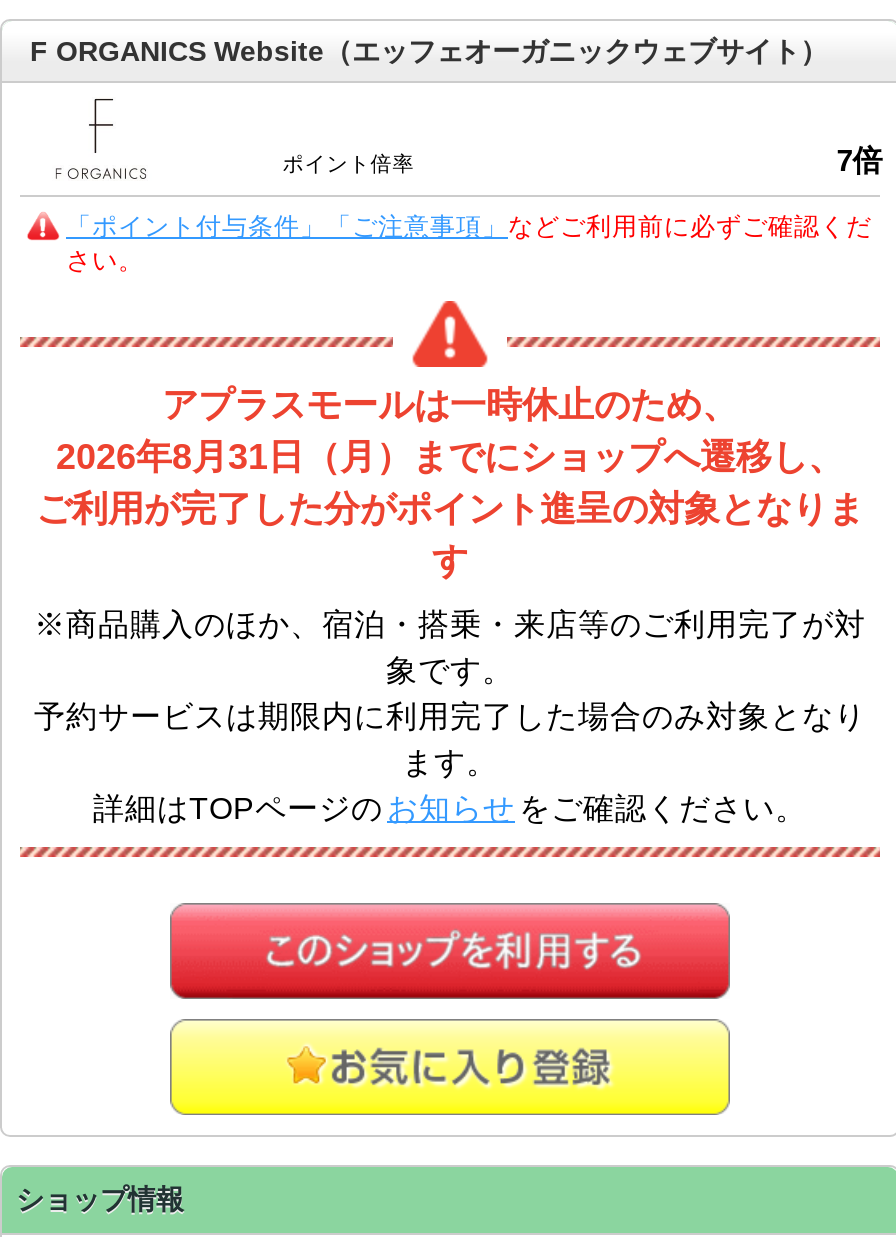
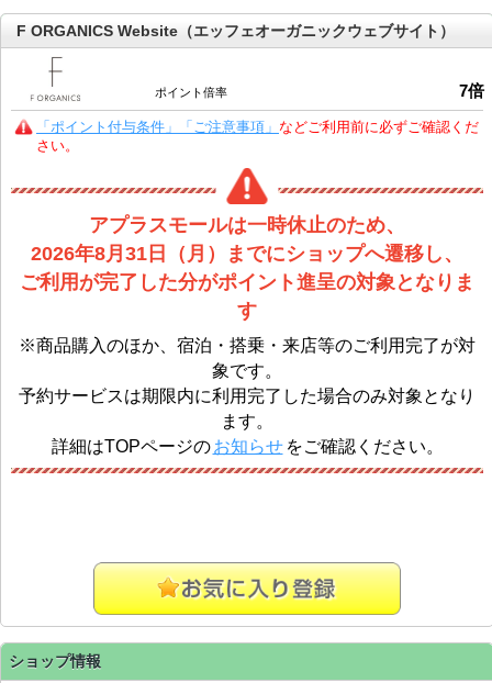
[168,901,732,1001] [image] -> none

